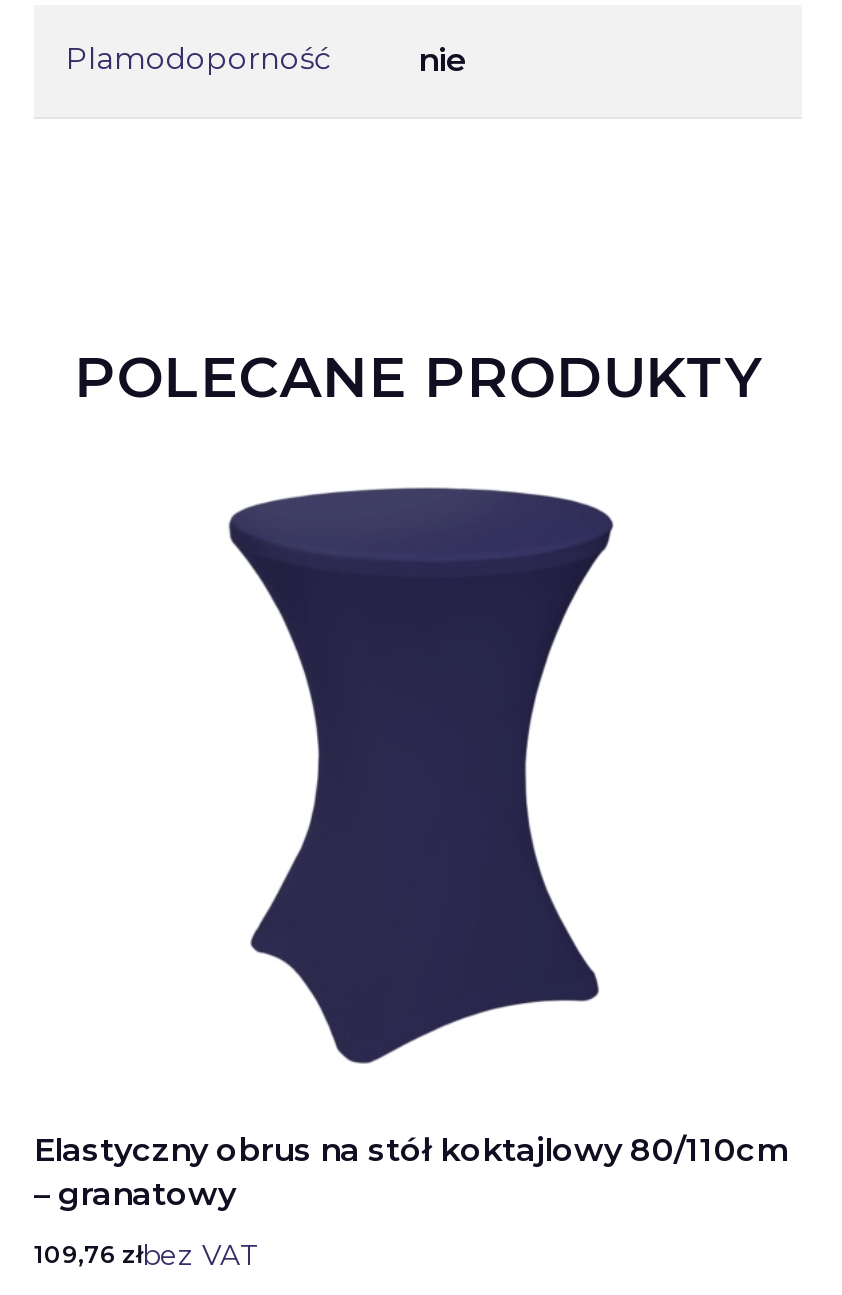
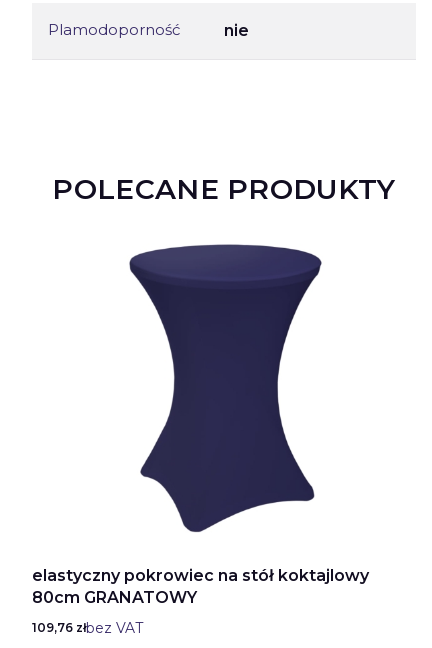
[34,1130,788,1212] Elastyczny obrus na stół koktajlowy 80/110cm | – granatowy -> [32,565,369,606] elastyczny pokrowiec na stół koktajlowy | 80cm GRANATOWY

